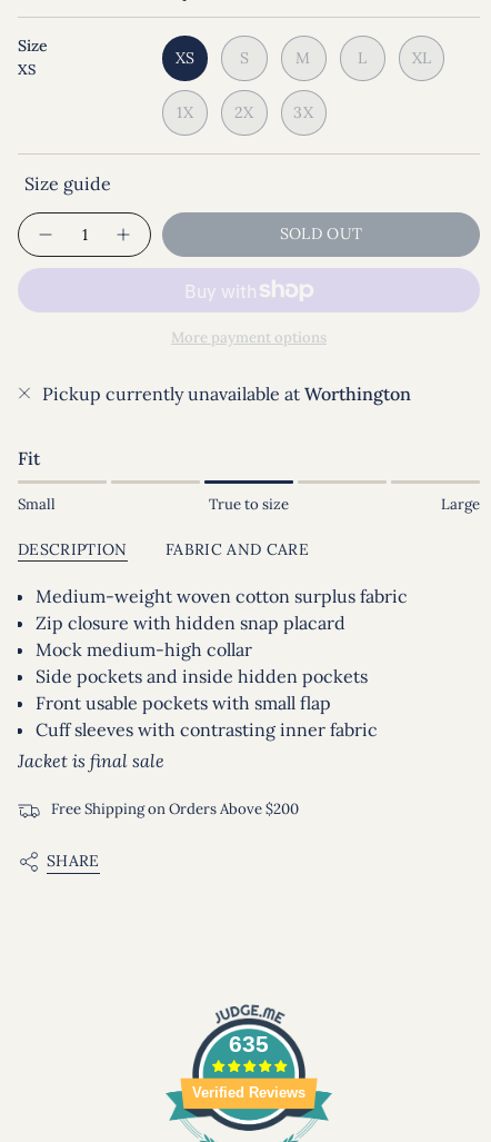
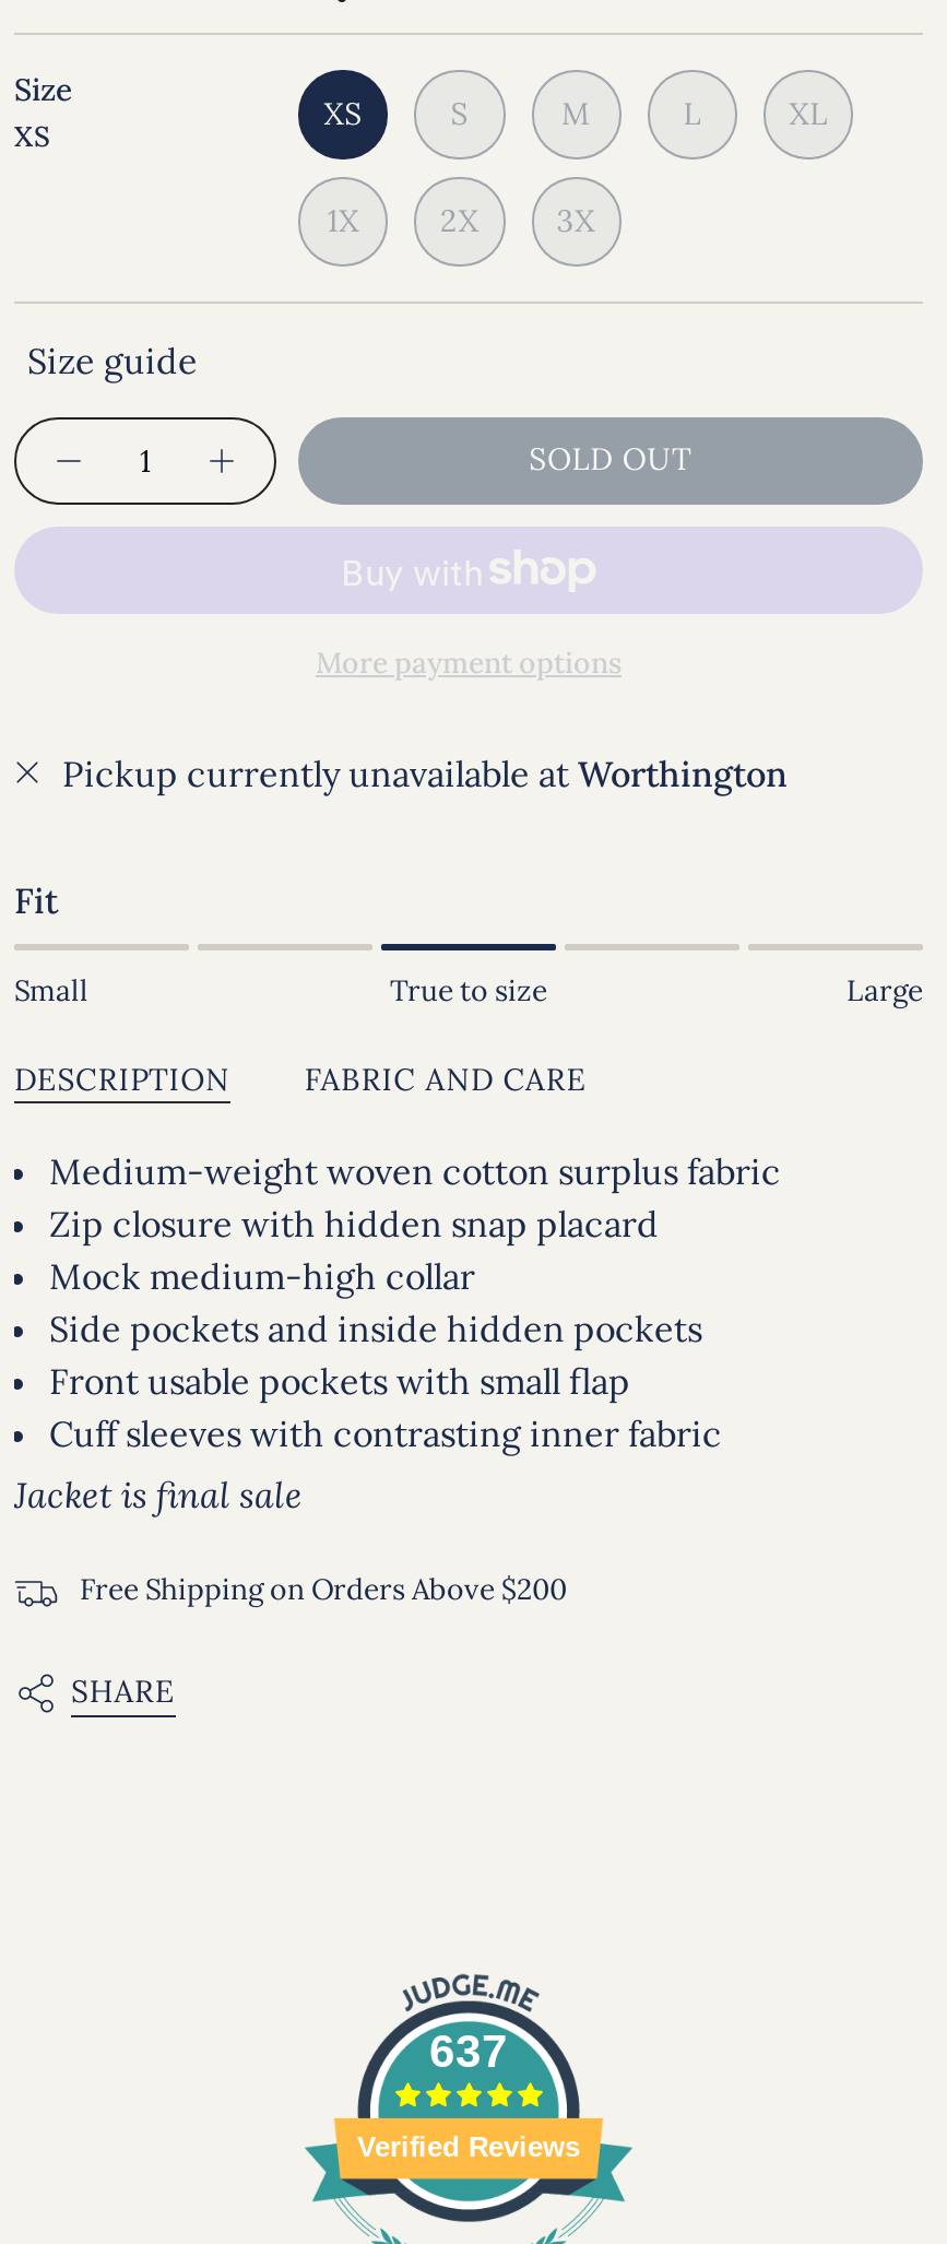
[229,1031,269,1057] 635 -> [429,2026,508,2076] 637

